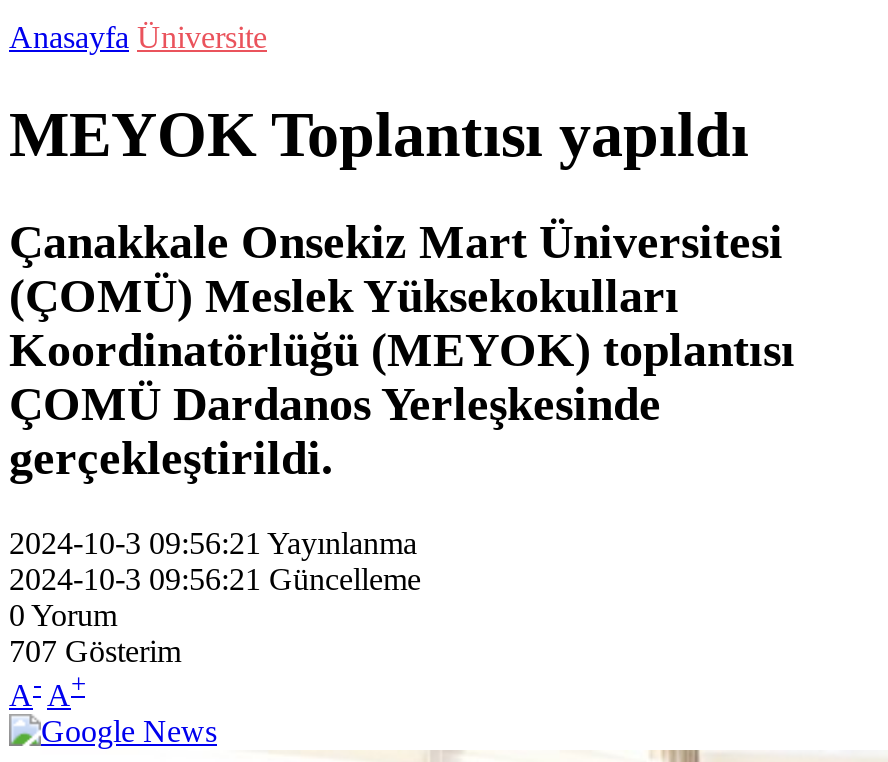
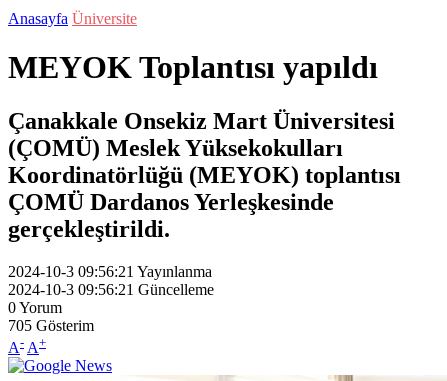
[9,634,181,668] 707 Gösterim -> [8,317,94,334] 705 Gösterim

